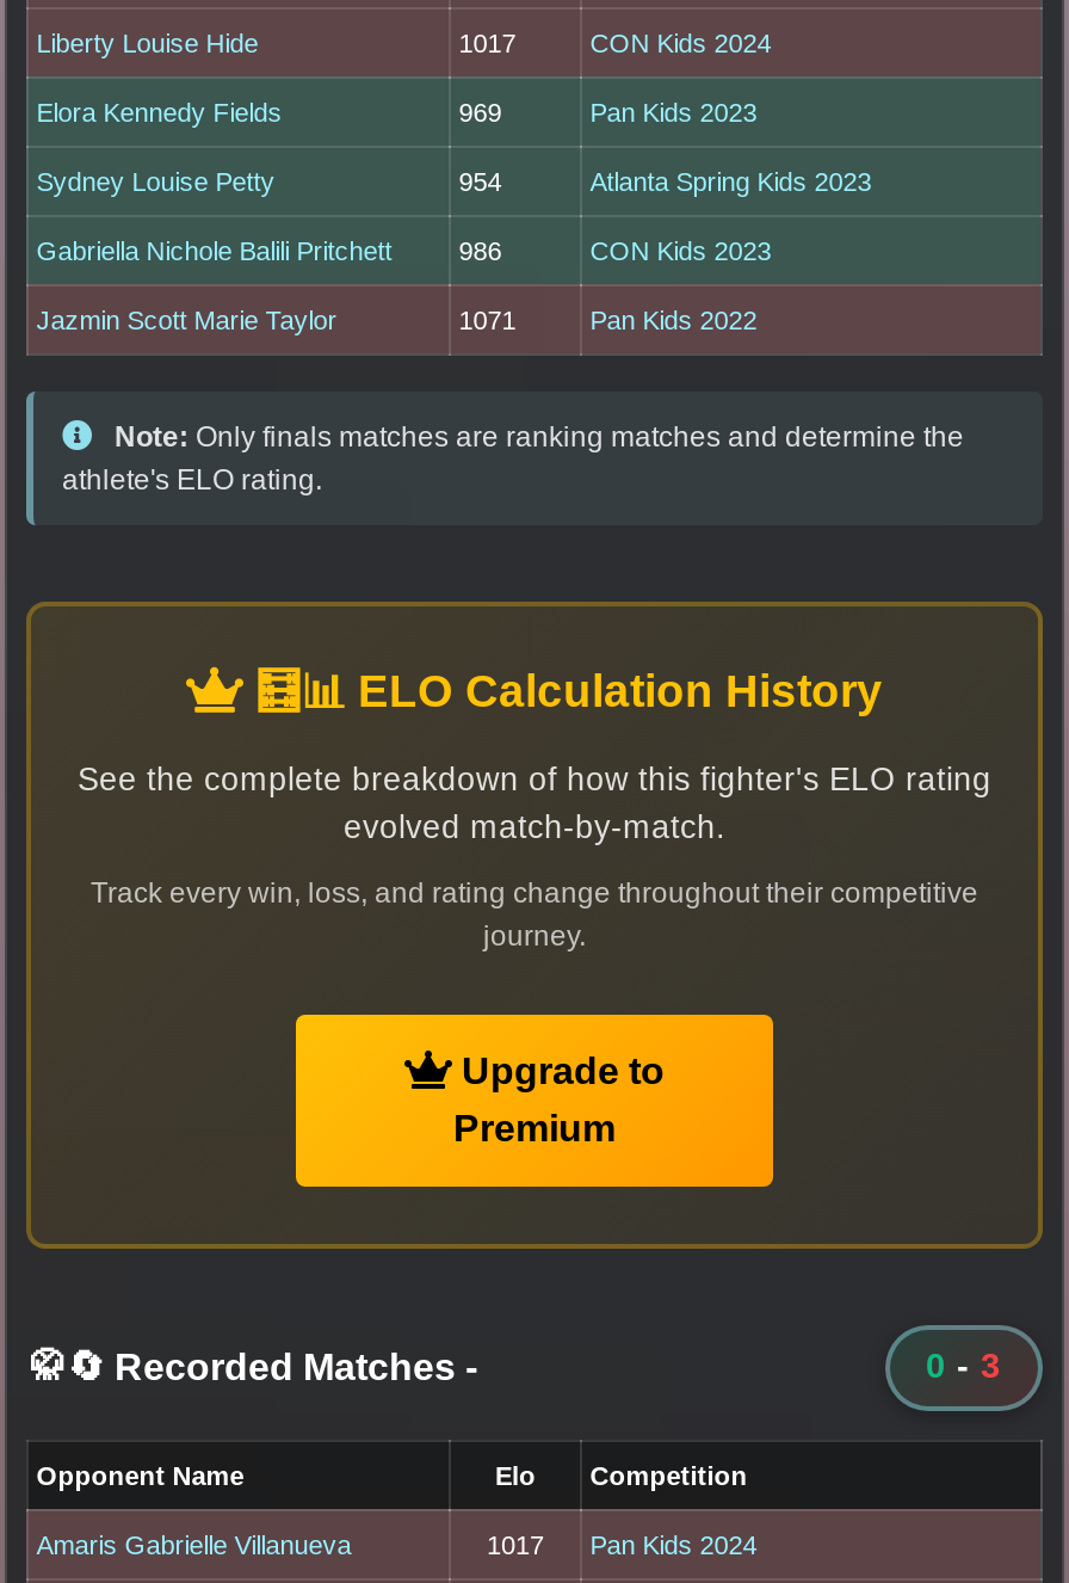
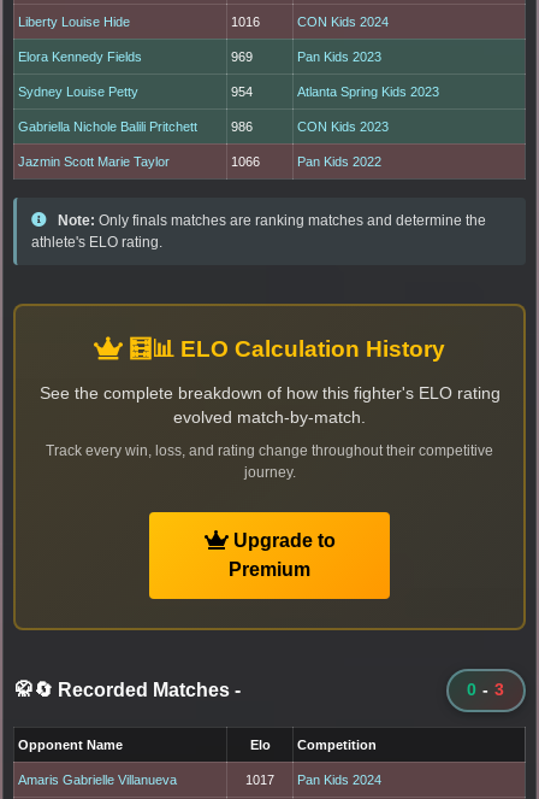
[459,27,516,56] 1017 -> [231,14,260,28] 1016
[459,304,516,333] 1071 -> [231,154,260,168] 1066

